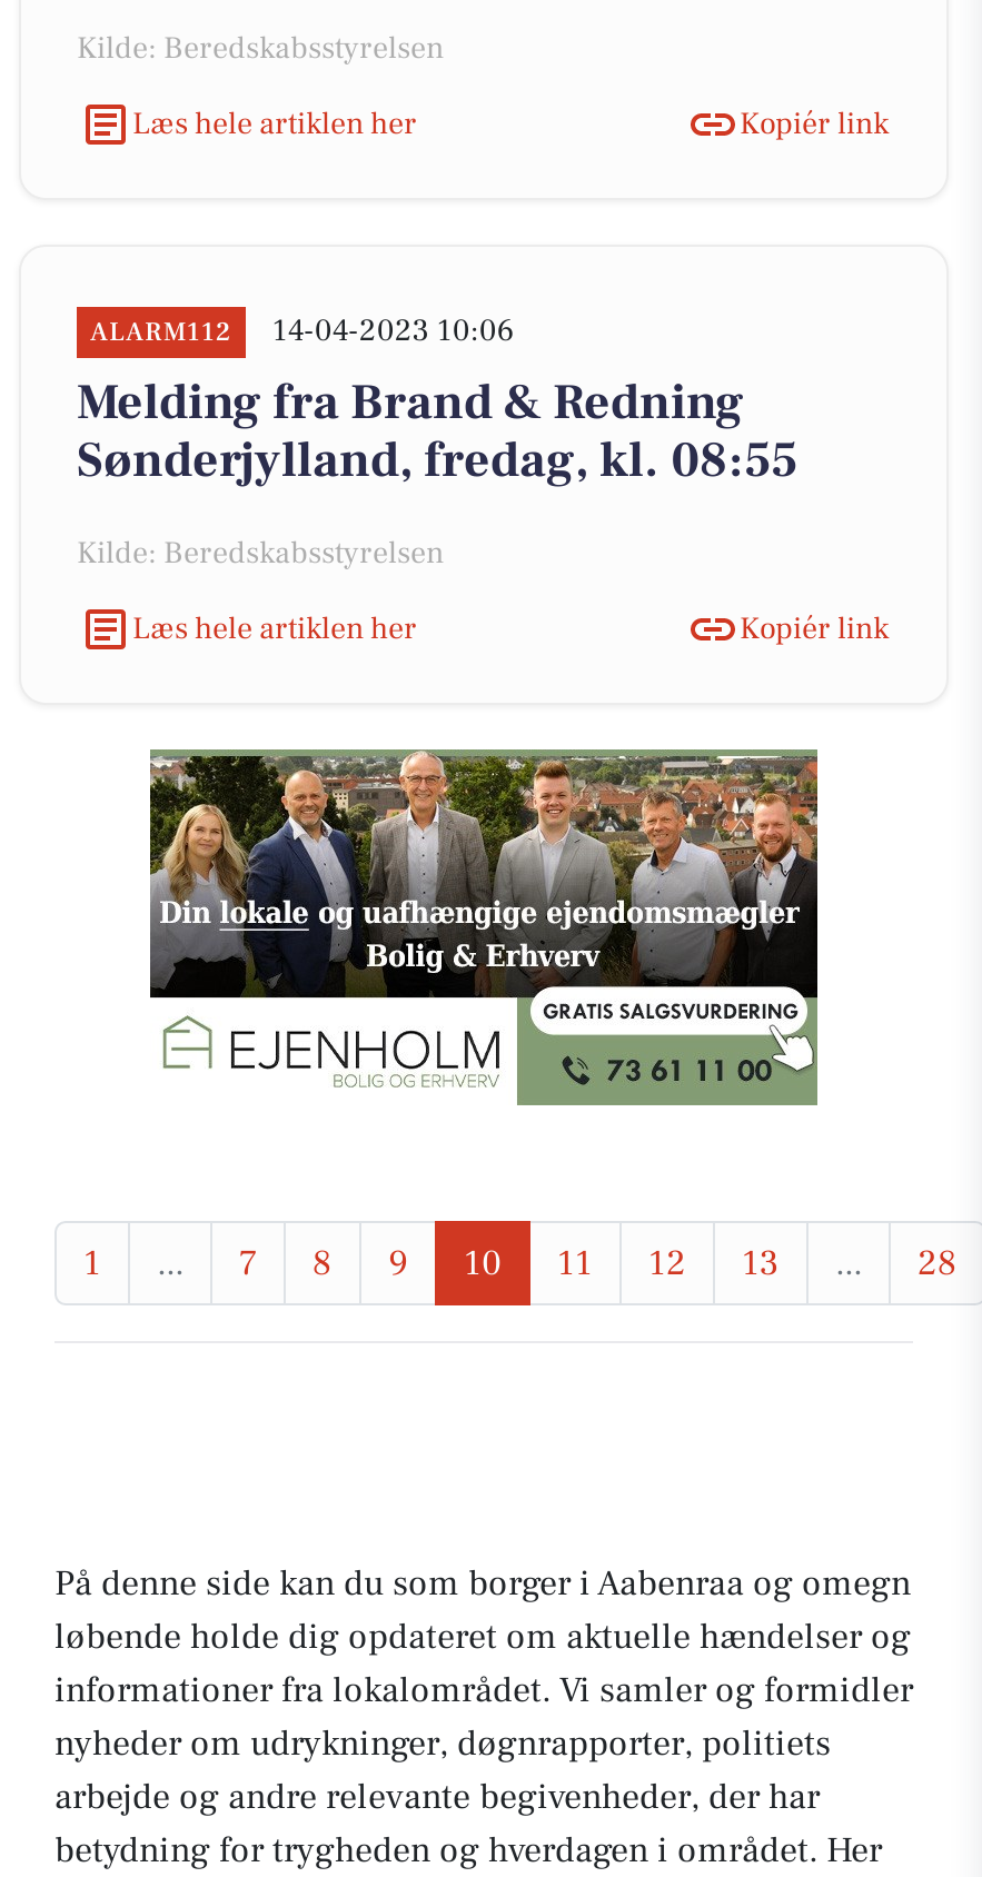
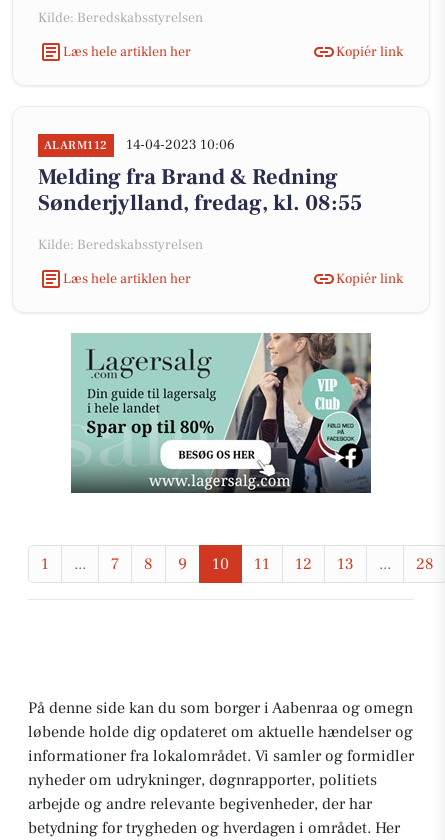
[148,747,820,1108] [image] -> [70,332,372,494] [image]

